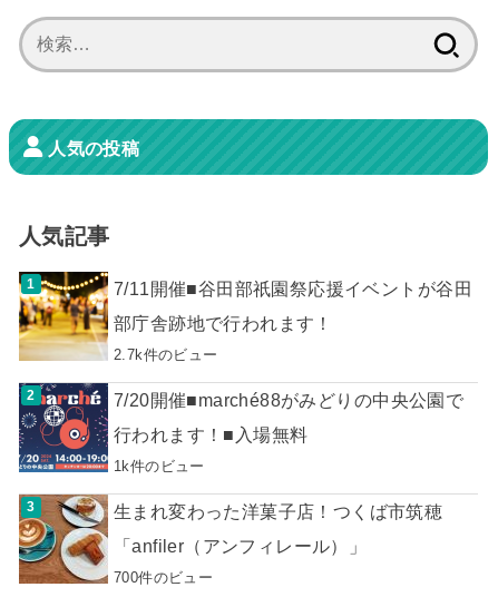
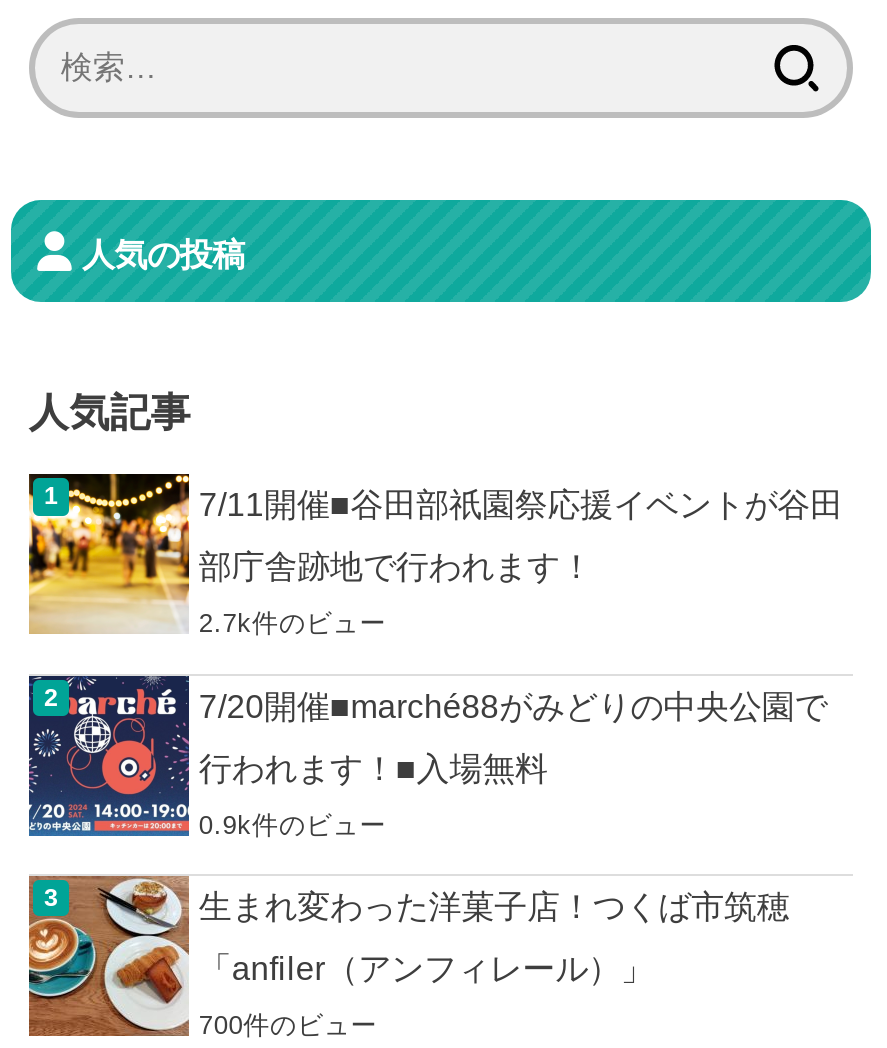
[114,458,205,474] 1k件のビュー -> [199,809,386,839] 0.9k件のビュー

